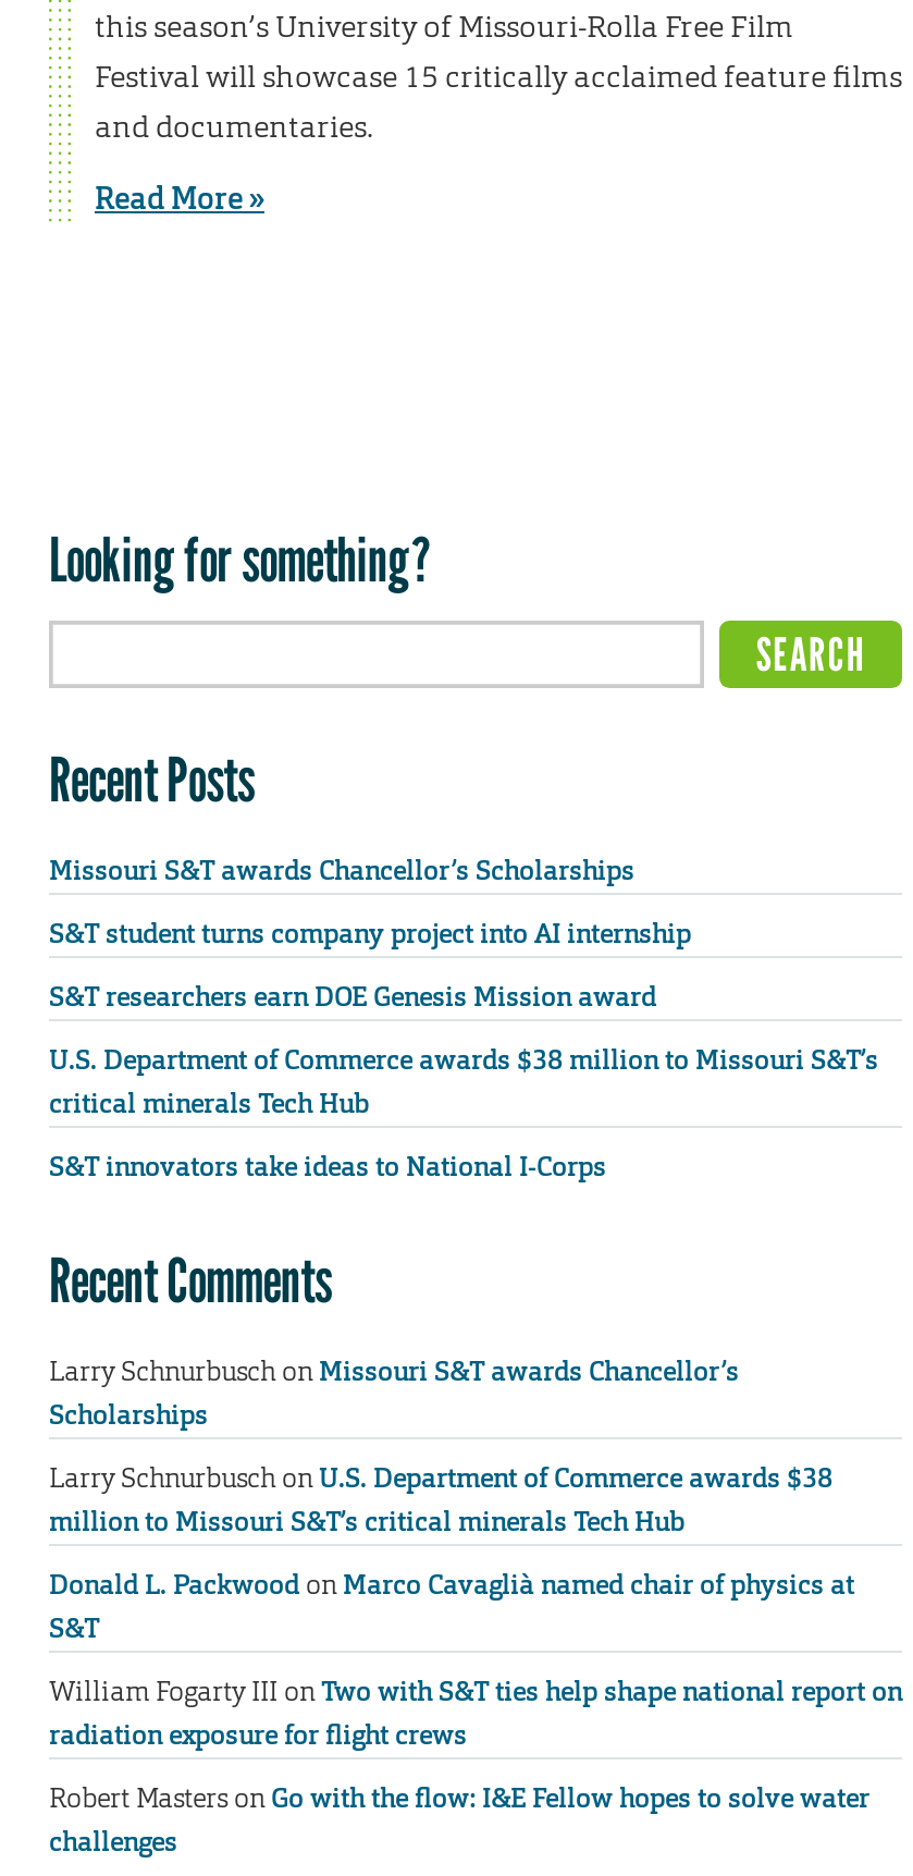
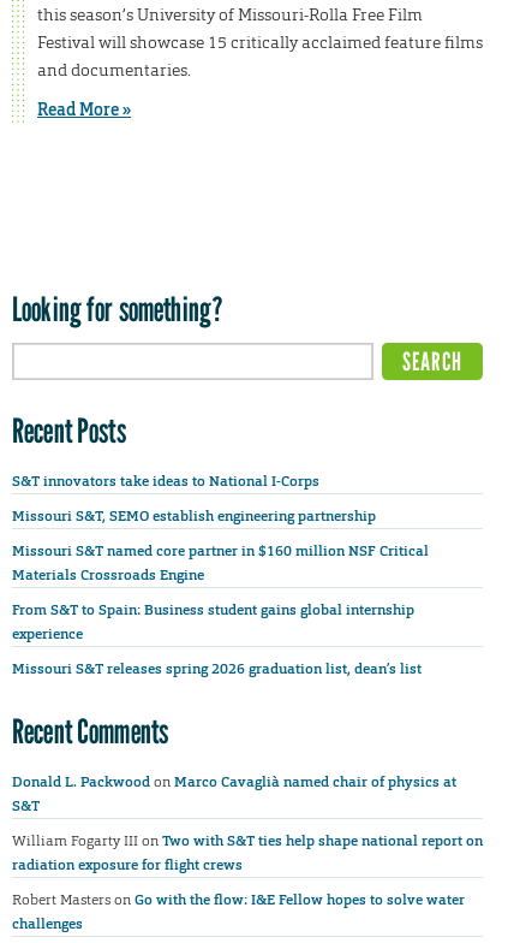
[49,853,878,1121] Missouri S&T awards Chancellor’s Scholarships | S&T student turns company project into AI internship | S&T researchers earn DOE Genesis Mission award | U.S. Department of Commerce awards $38 million to Missouri S&T’s | critical minerals Tech Hub -> none
moved [49,1150,606,1185] -> [12,471,319,490]: S&T innovators take ideas to National I-Corps
none -> [12,506,429,679] Missouri S&T, SEMO establish engineering partnership | Missouri S&T named core partner in $160 million NSF Critical | Materials Crossroads Engine | From S&T to Spain: Business student gains global internship | experience | Missouri S&T releases spring 2026 graduation list, dean’s list
moved [49,1244,332,1318] -> [12,711,168,752]: Recent Comments
[49,1354,832,1539] Larry Schnurbusch on Missouri S&T awards Chancellor’s | Scholarships | Larry Schnurbusch on U.S. Department of Commerce awards $38 | million to Missouri S&T’s critical minerals Tech Hub -> none

